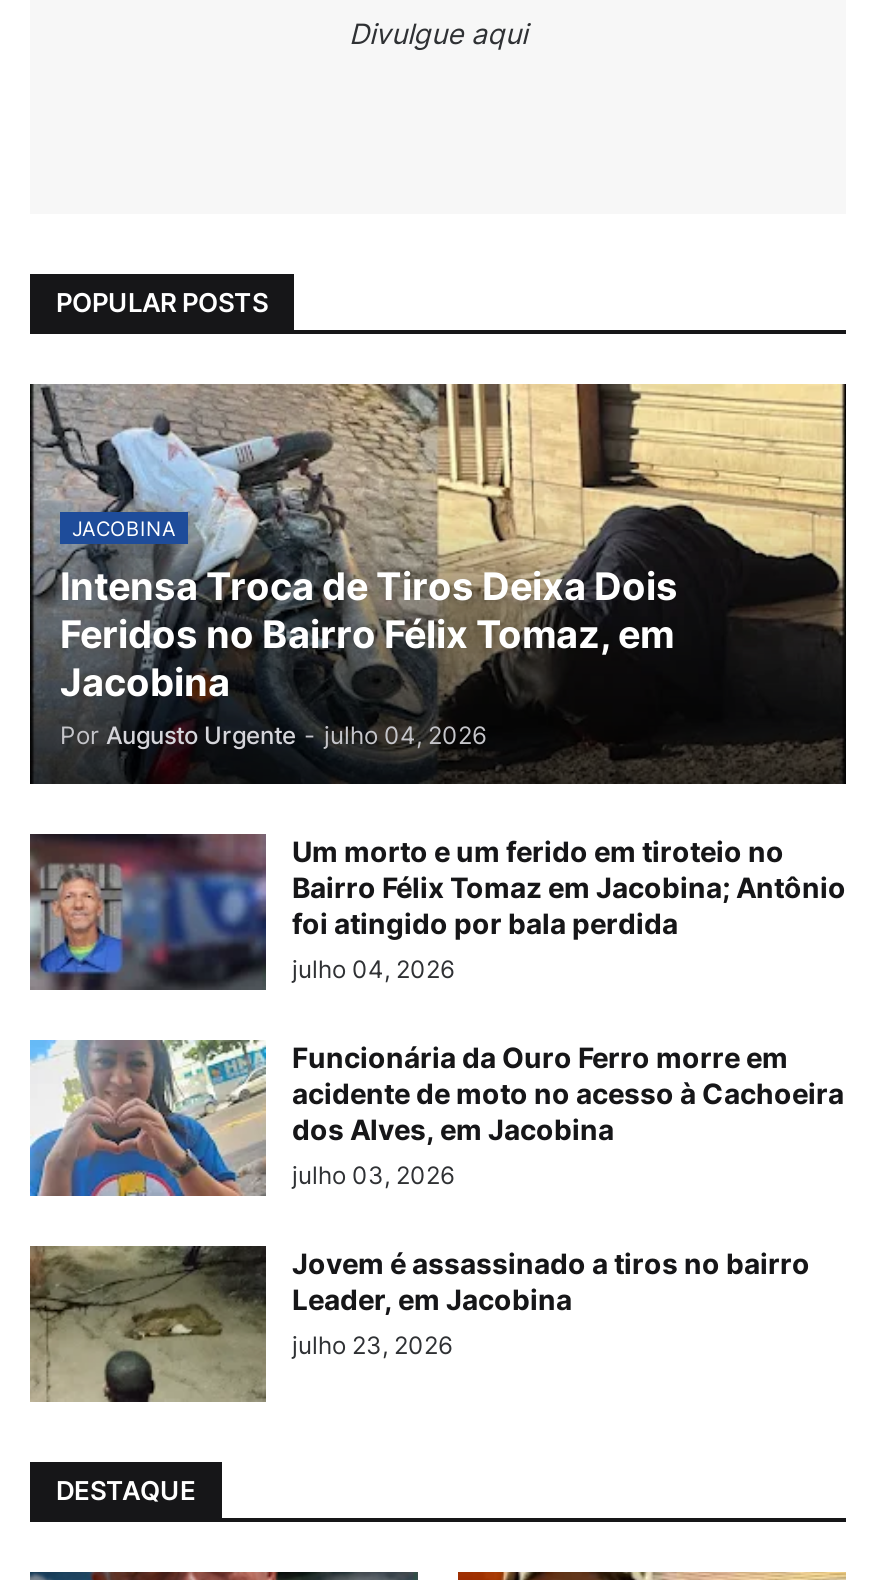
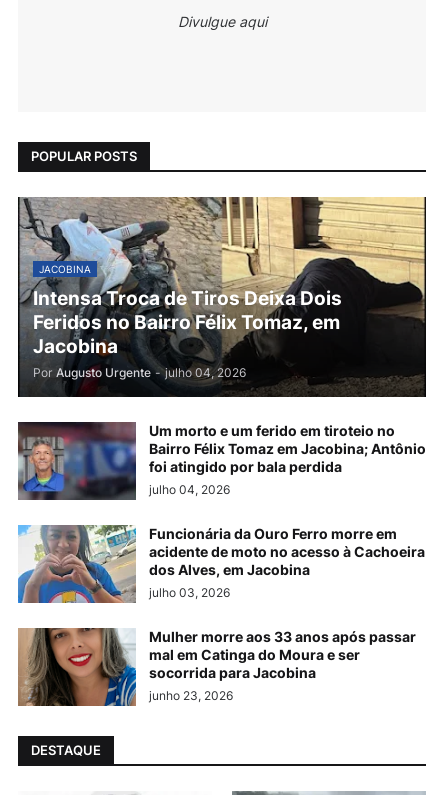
[28,1244,810,1404] [image] | Jovem é assassinado a tiros no bairro | Leader, em Jacobina | julho 23, 2026 -> [17,628,416,707] [image] | Mulher morre aos 33 anos após passar | mal em Catinga do Moura e ser | socorrida para Jacobina | junho 23, 2026

